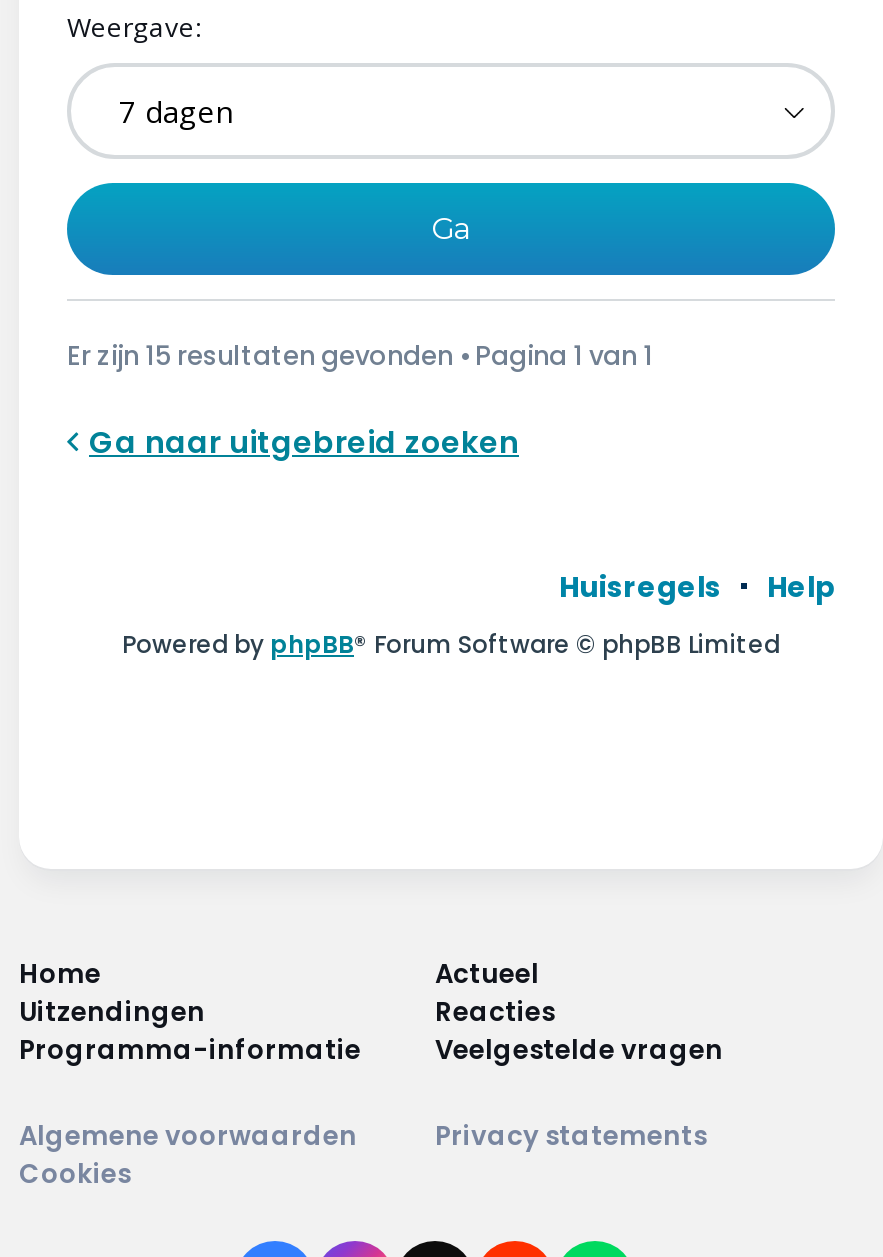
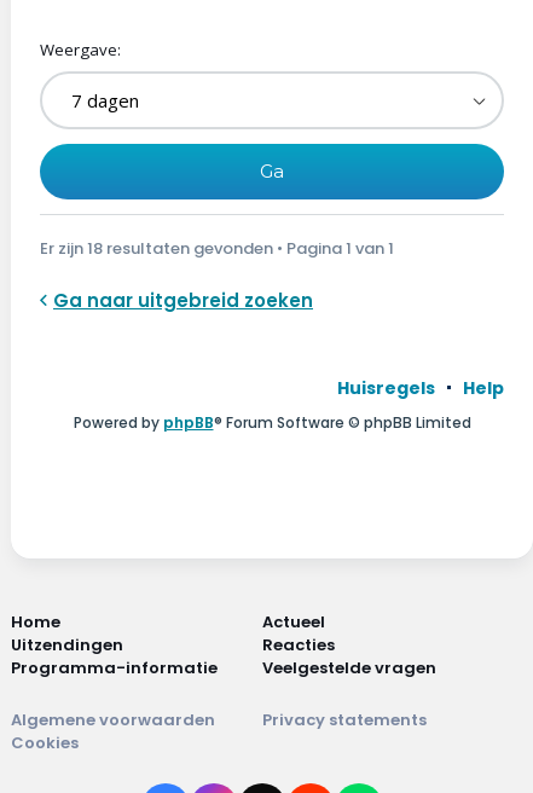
[67,337,653,375] Er zijn 15 resultaten gevonden • Pagina 1 van 1 -> [40,237,394,260] Er zijn 18 resultaten gevonden • Pagina 1 van 1

